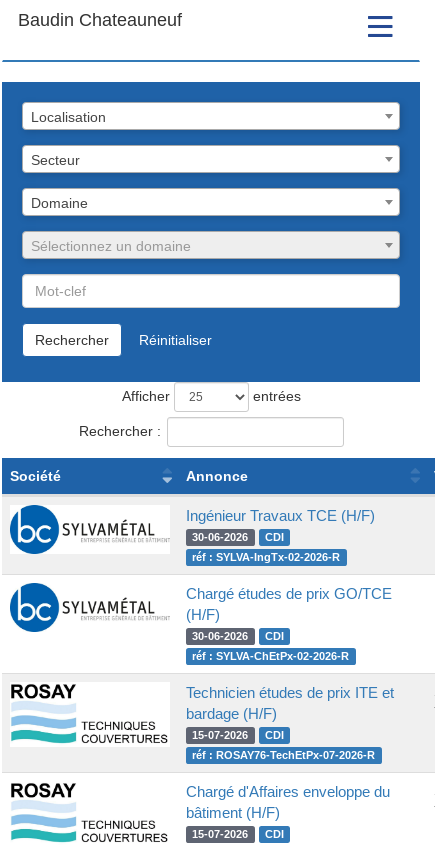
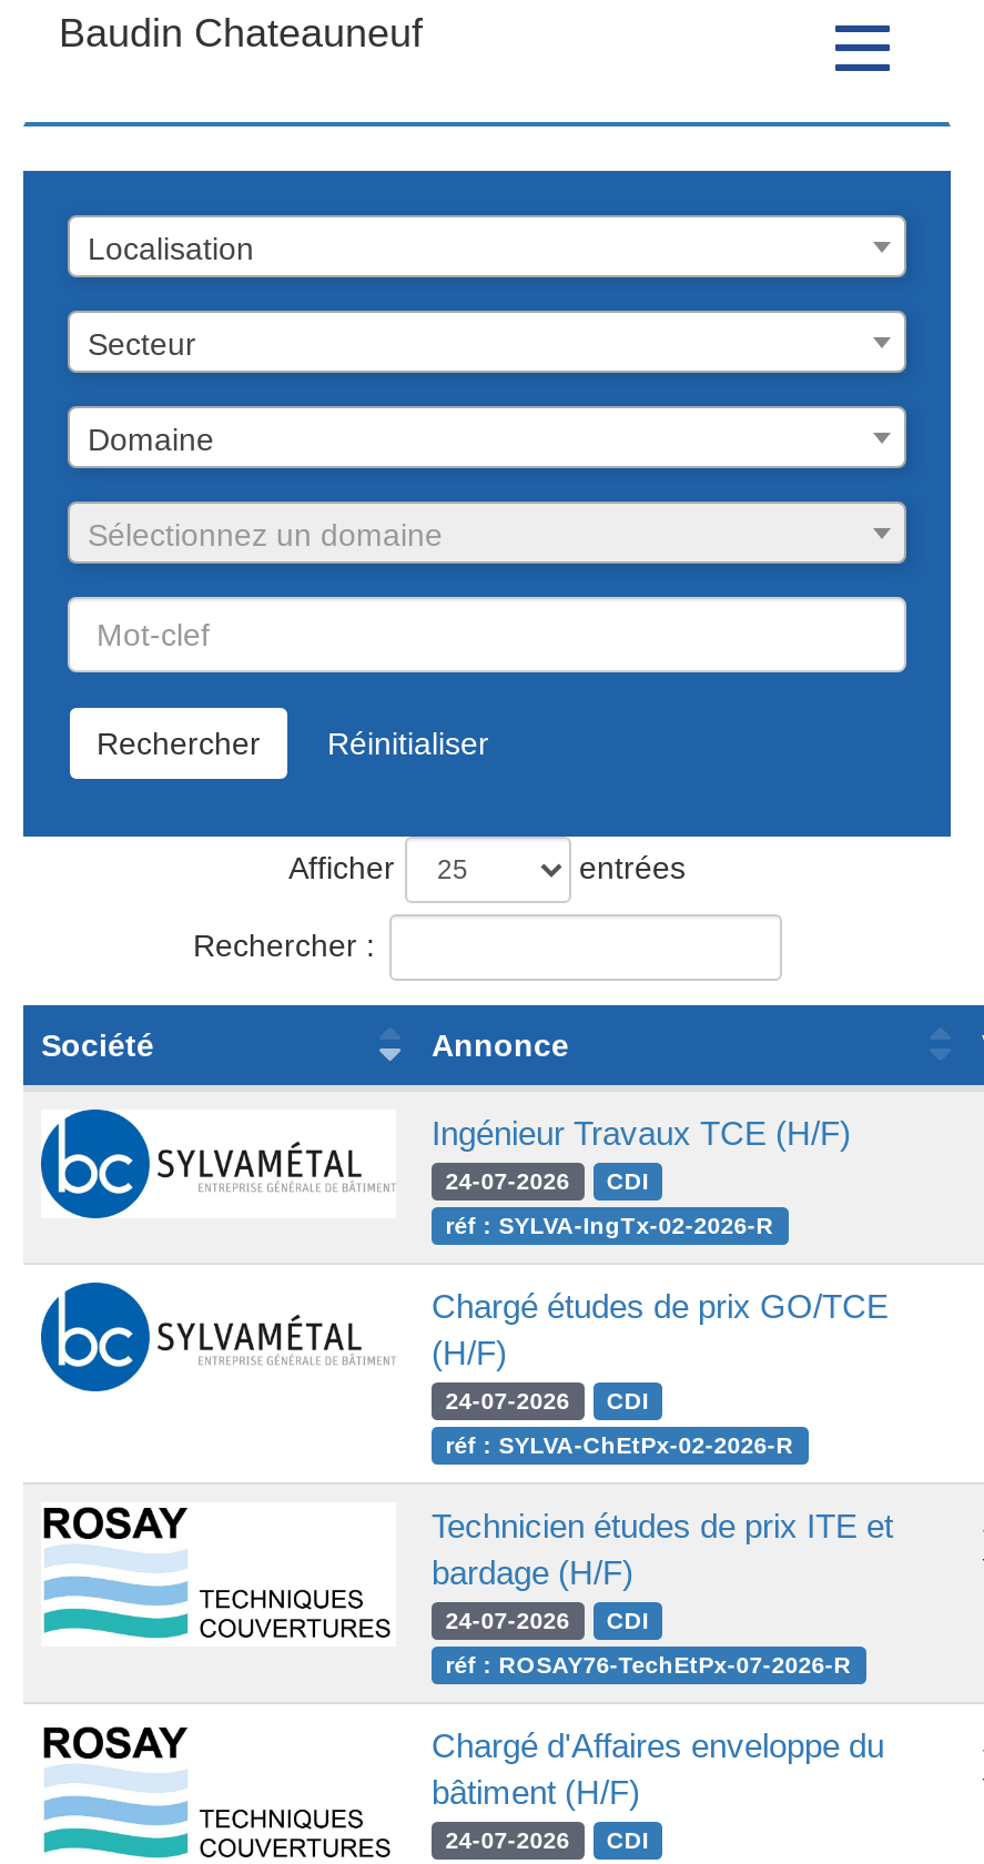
[192,531,284,543] 30-06-2026 CDI -> [446,1167,649,1194] 24-07-2026 CDI
[192,630,284,642] 30-06-2026 CDI -> [446,1387,649,1414] 24-07-2026 CDI
[192,729,284,741] 15-07-2026 CDI -> [446,1607,649,1633] 24-07-2026 CDI
[192,828,284,840] 15-07-2026 CDI -> [446,1826,649,1853] 24-07-2026 CDI

